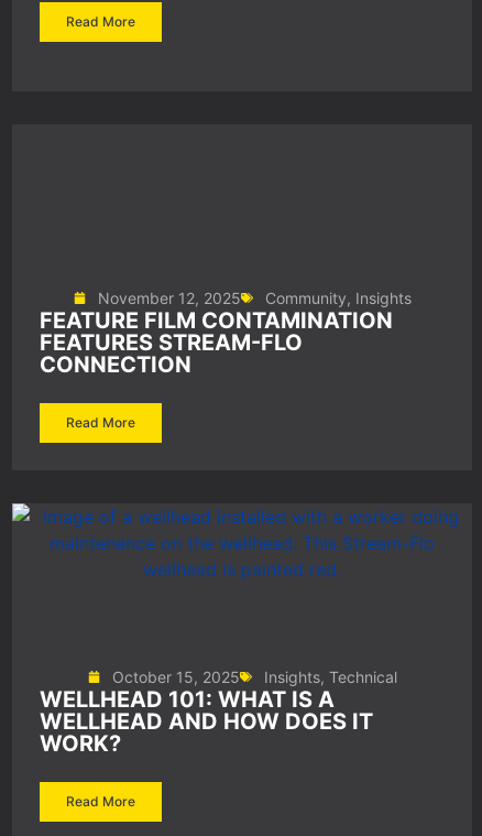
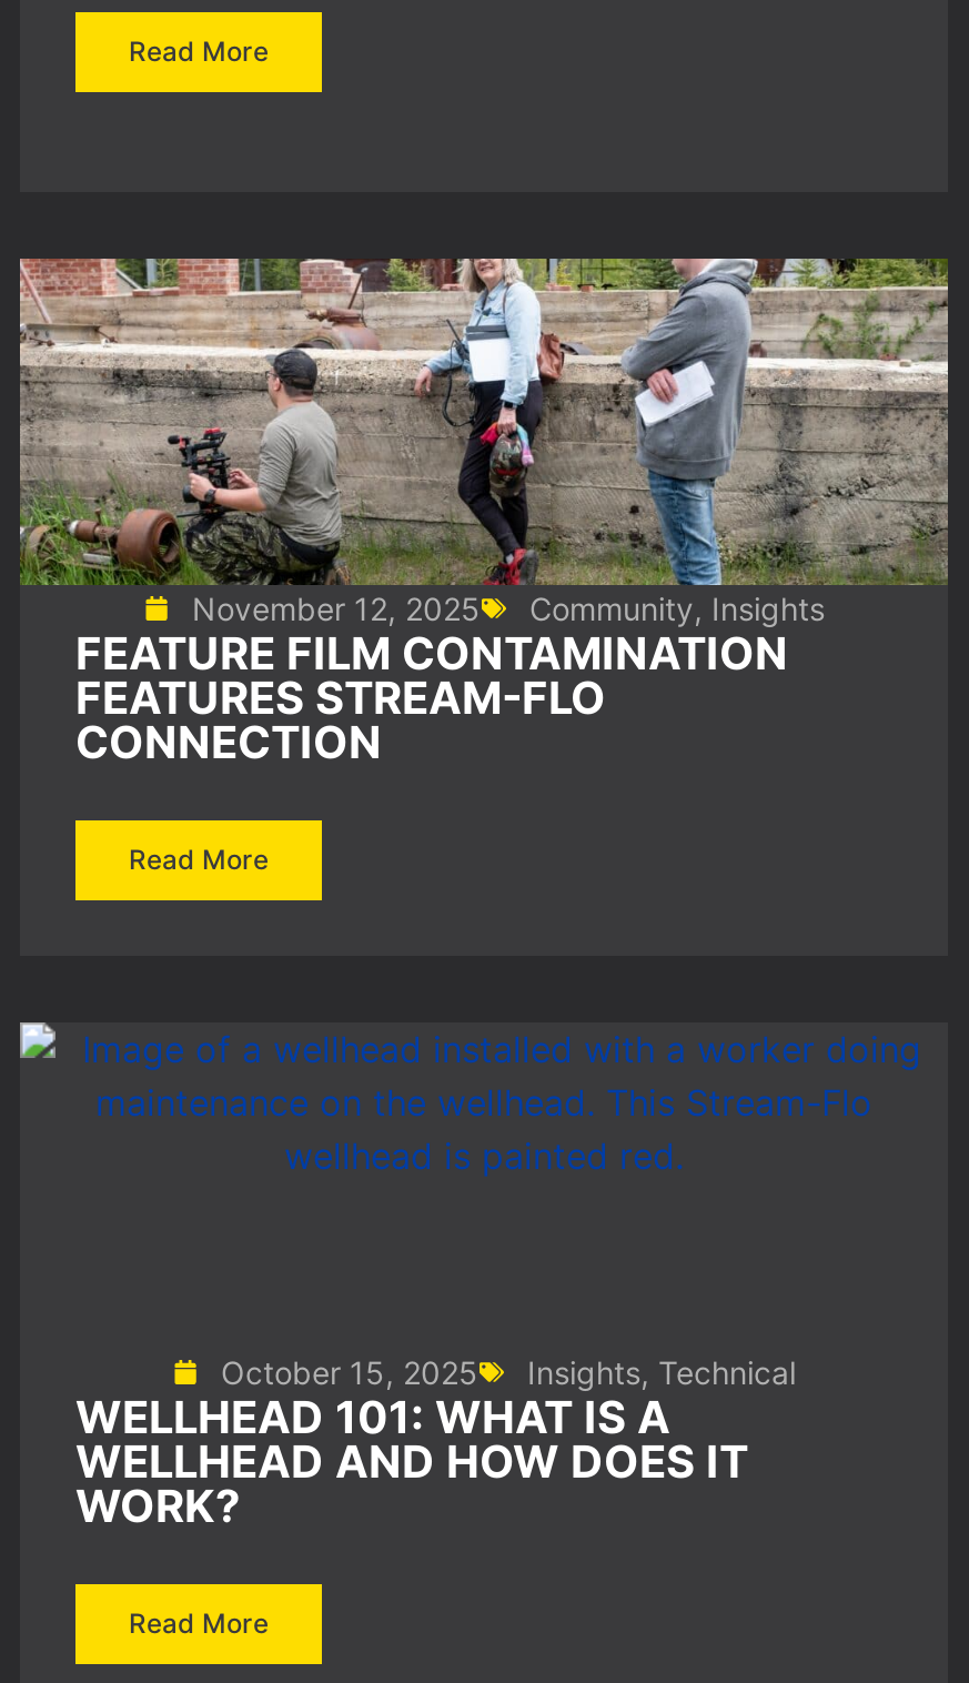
none -> [18,256,950,585] [image]

